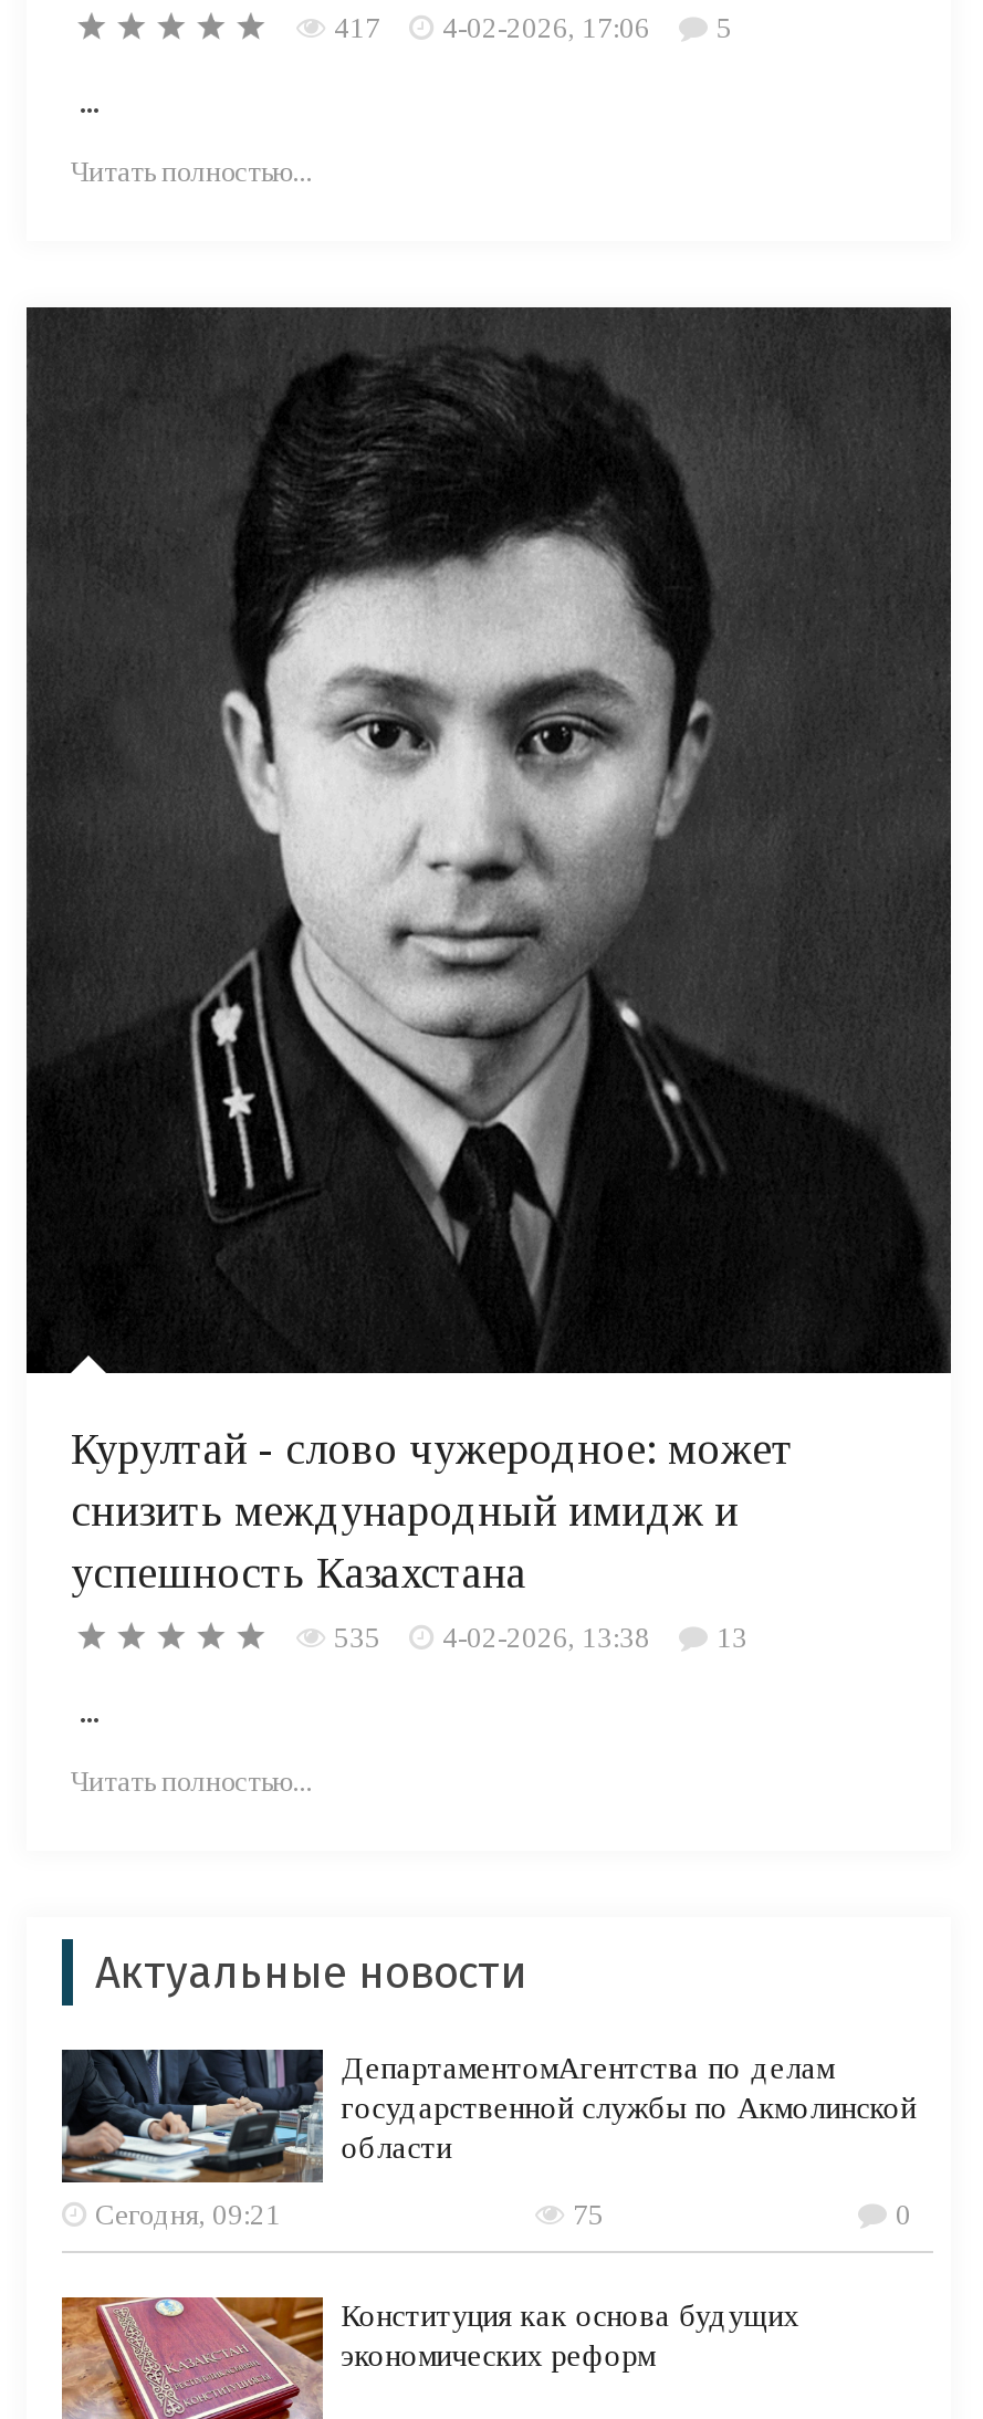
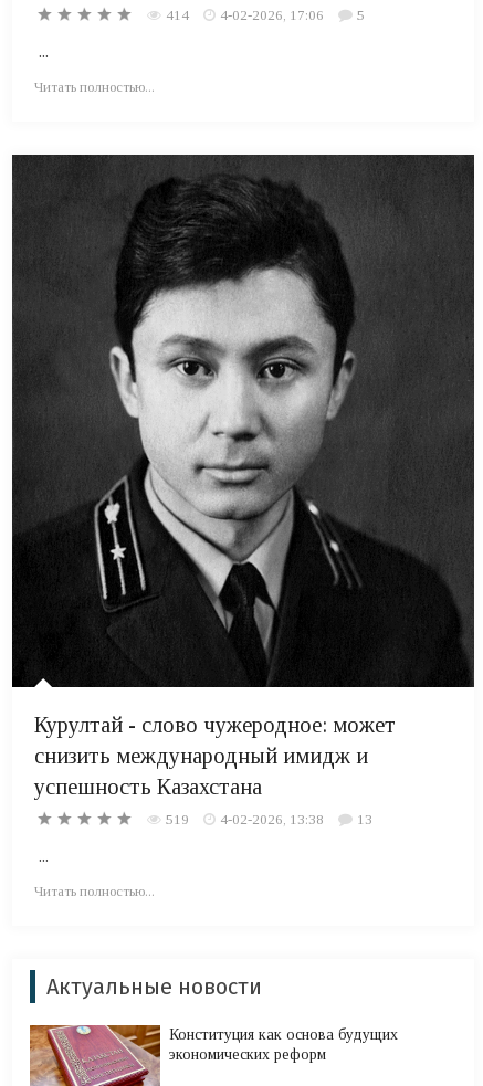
[334,11,732,44] 417 4-02-2026, 17:06 5 -> [166,7,365,23] 414 4-02-2026, 17:06 5
[334,1621,747,1654] 535 4-02-2026, 13:38 13 -> [166,811,372,827] 519 4-02-2026, 13:38 13
[60,2048,916,2231] [image] | ДепартаментомАгентства по делам | государственной службы по Акмолинской | области | Сегодня, 09:21 | 75 | 0 -> none

